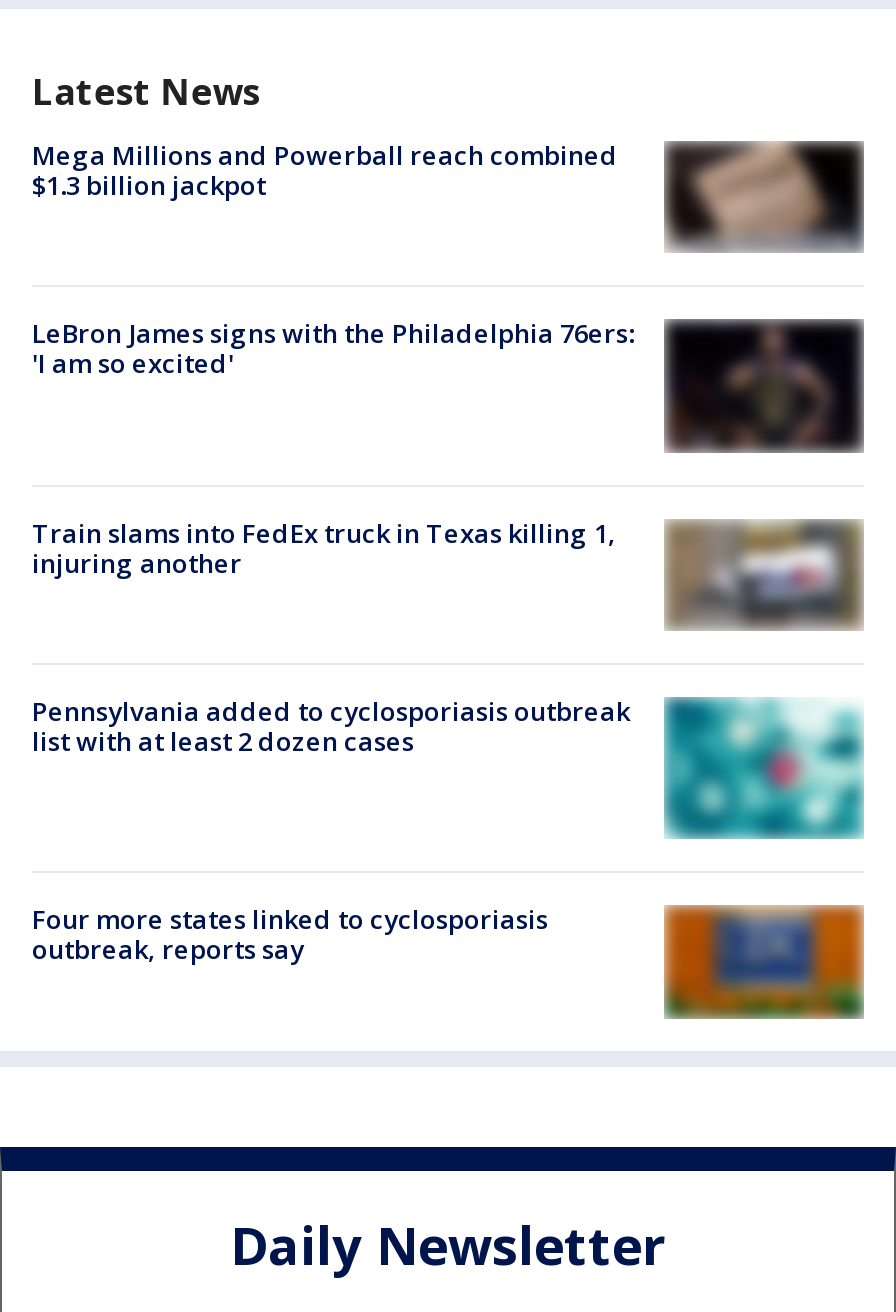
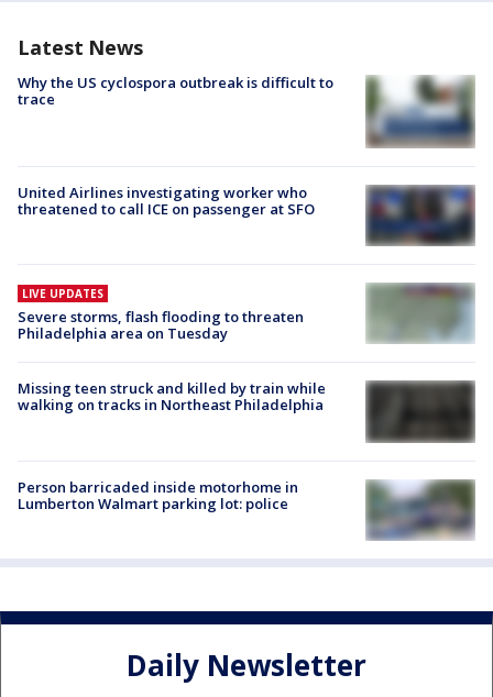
[32,137,864,273] [image] | Mega Millions and Powerball reach combined | $1.3 billion jackpot -> [18,73,475,150] [image] | Why the US cyclospora outbreak is difficult to | trace
[32,316,634,382] LeBron James signs with the Philadelphia 76ers: | 'I am so excited' -> [18,182,315,219] United Airlines investigating worker who | threatened to call ICE on passenger at SFO
[664,317,866,449] [image] -> [365,173,475,246] [image]
[32,515,616,581] Train slams into FedEx truck in Texas killing 1, | injuring another -> [18,286,304,343] LIVE UPDATES | Severe storms, flash flooding to threaten | Philadelphia area on Tuesday
[670,523,864,631] [image] -> [368,285,474,343] [image]
[32,694,864,839] [image] | Pennsylvania added to cyclosporiasis outbreak | list with at least 2 dozen cases -> [18,379,475,443] [image] | Missing teen struck and killed by train while | walking on tracks in Northeast Philadelphia
[32,902,548,968] Four more states linked to cyclosporiasis | outbreak, reports say -> [18,477,298,513] Person barricaded inside motorhome in | Lumberton Walmart parking lot: police
[664,905,864,1021] [image] -> [365,479,475,541] [image]

